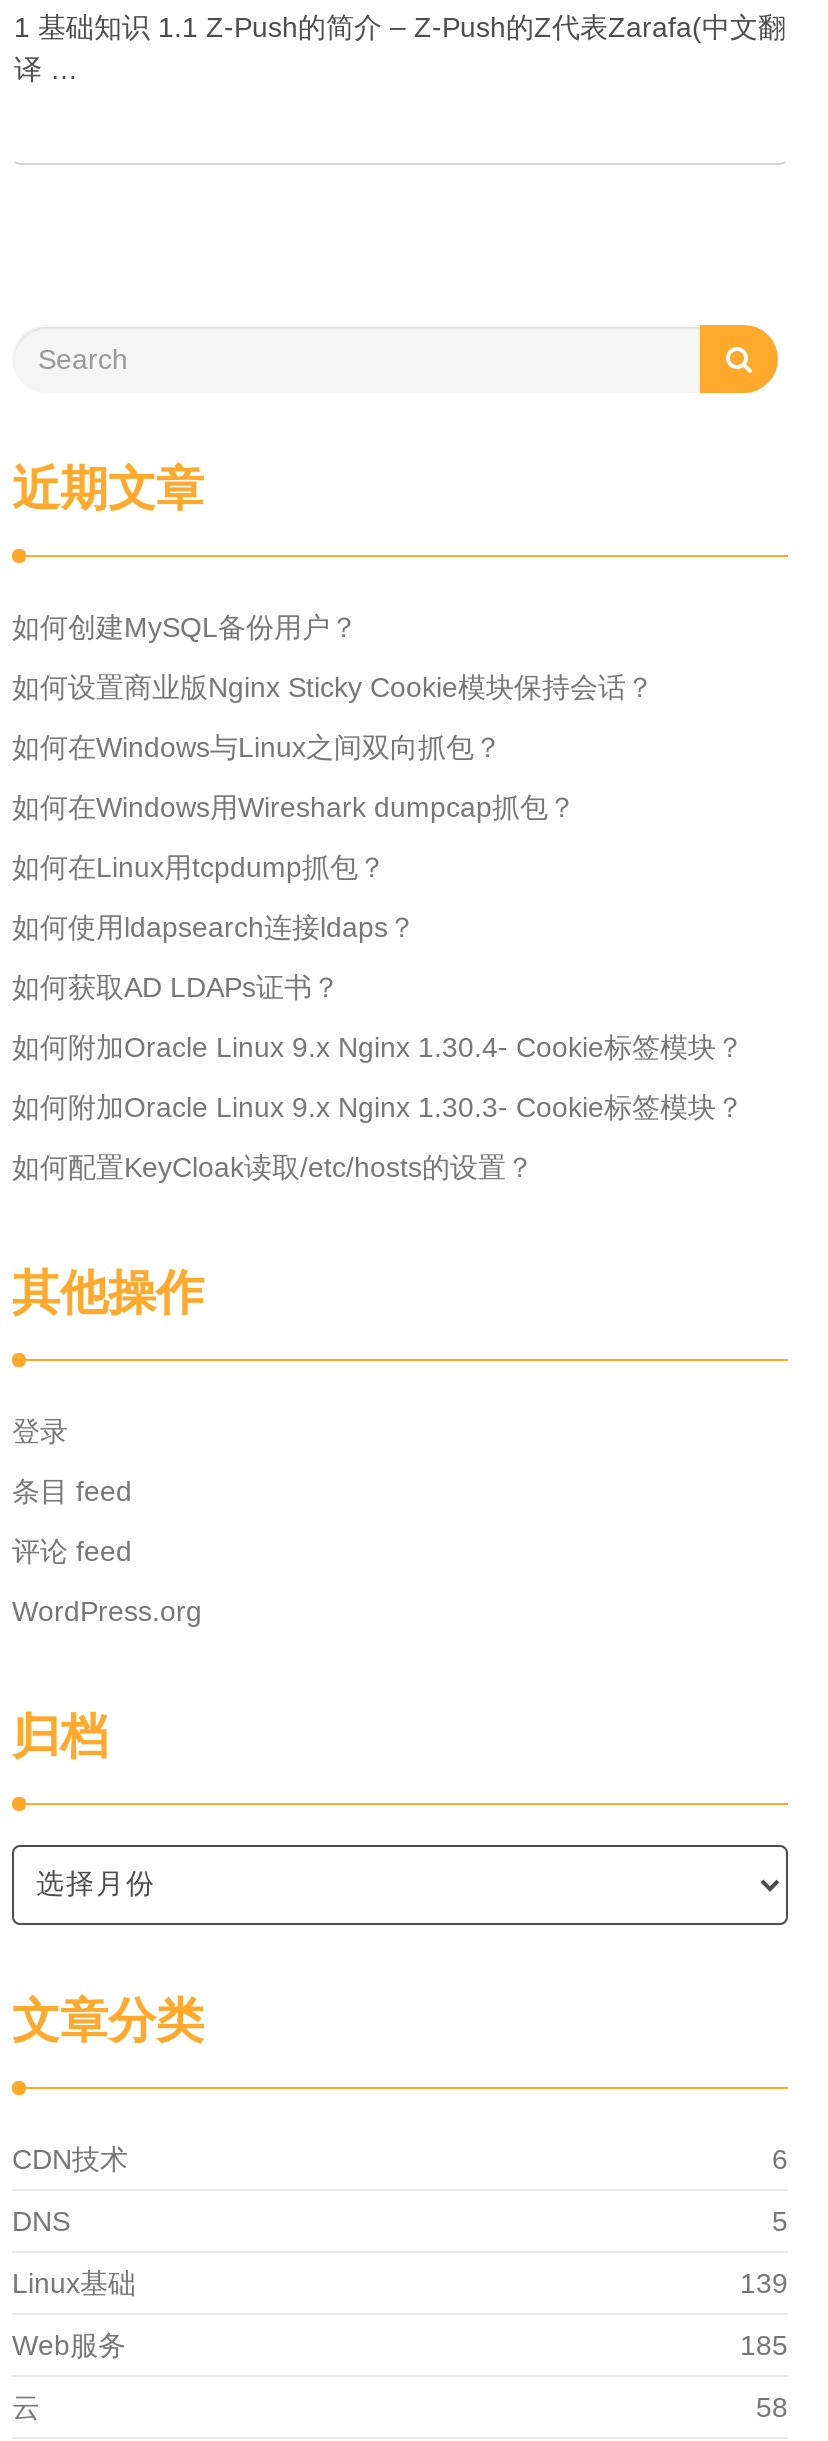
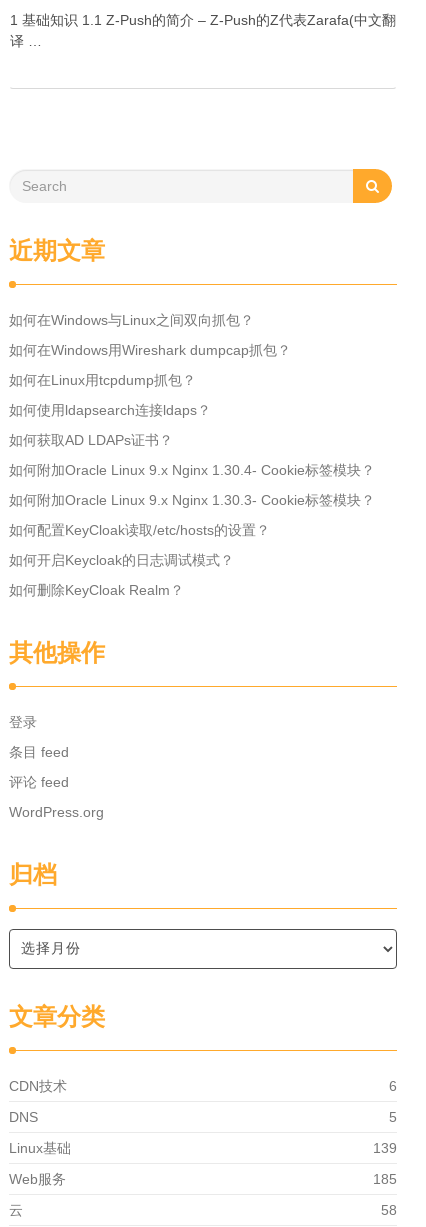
[12,611,654,703] 如何创建MySQL备份用户？ | 如何设置商业版Nginx Sticky Cookie模块保持会话？ -> none
moved [12,731,744,1183] -> [9,312,375,538]: 如何在Windows与Linux之间双向抓包？ | 如何在Windows用Wireshark dumpcap抓包？ | 如何在Linux用tcpdump抓包？ | 如何使用ldapsearch连接ldaps？ | 如何获取AD LDAPs证书？ | 如何附加Oracle Linux 9.x Nginx 1.30.4- Cookie标签模块？ | 如何附加Oracle Linux 9.x Nginx 1.30.3- Cookie标签模块？ | 如何配置KeyCloak读取/etc/hosts的设置？
none -> [9,552,234,598] 如何开启Keycloak的日志调试模式？ | 如何删除KeyCloak Realm？

